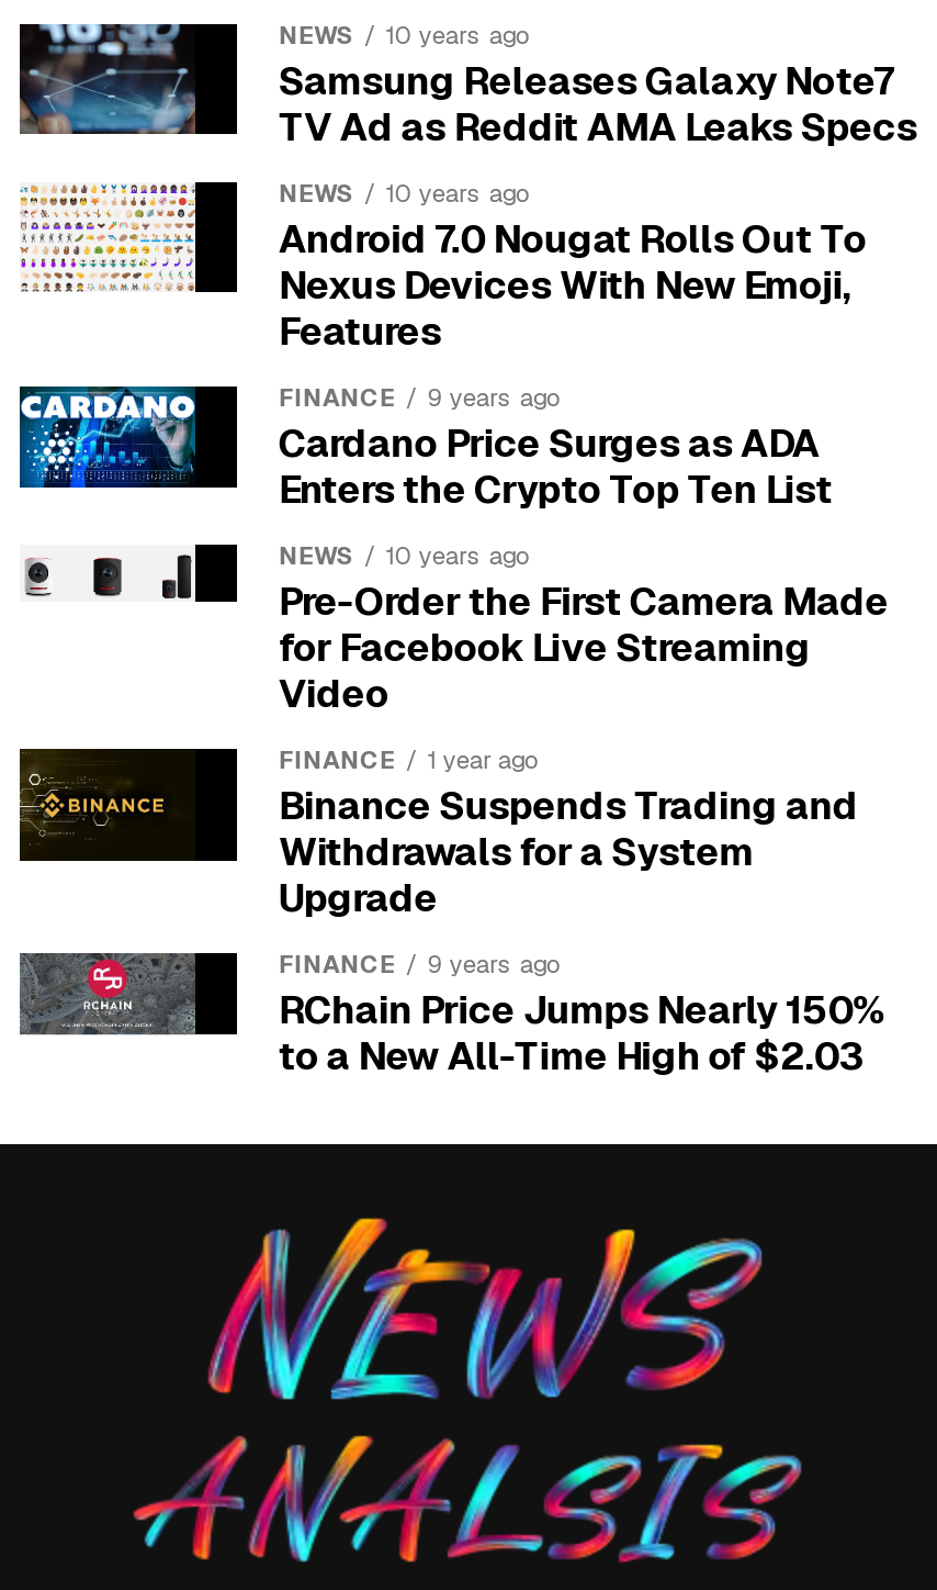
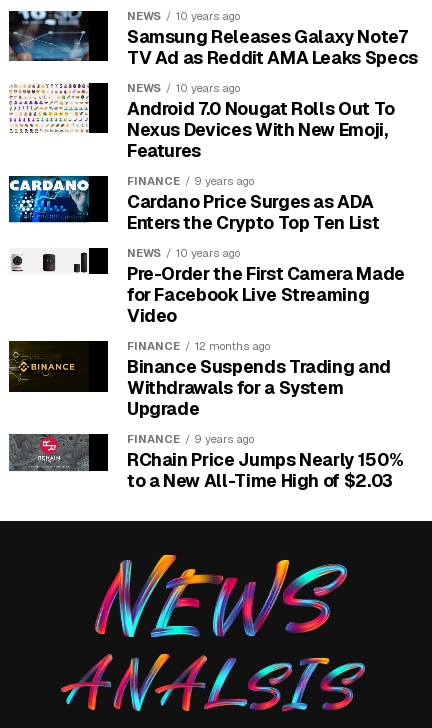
[278,744,535,775] FINANCE 1 year ago -> [127,339,270,353] FINANCE 12 months ago

